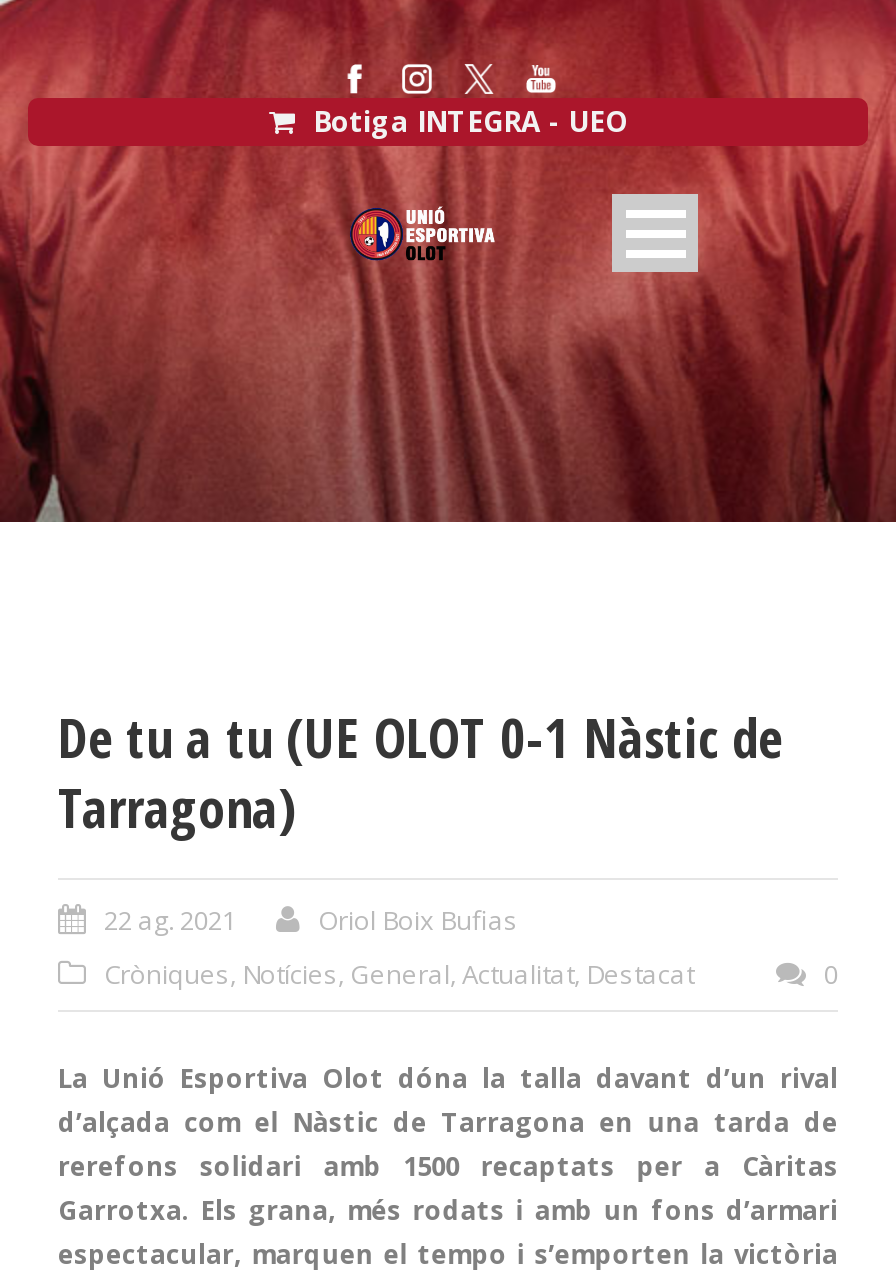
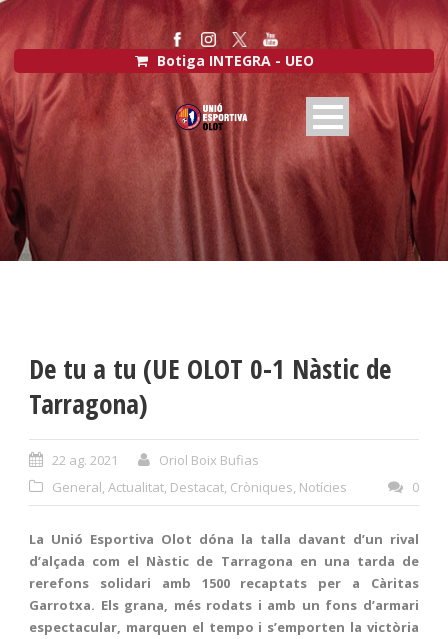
[104,956,694,992] Cròniques, Notícies, General, Actualitat, Destacat -> [52,478,347,496] General, Actualitat, Destacat, Cròniques, Notícies

